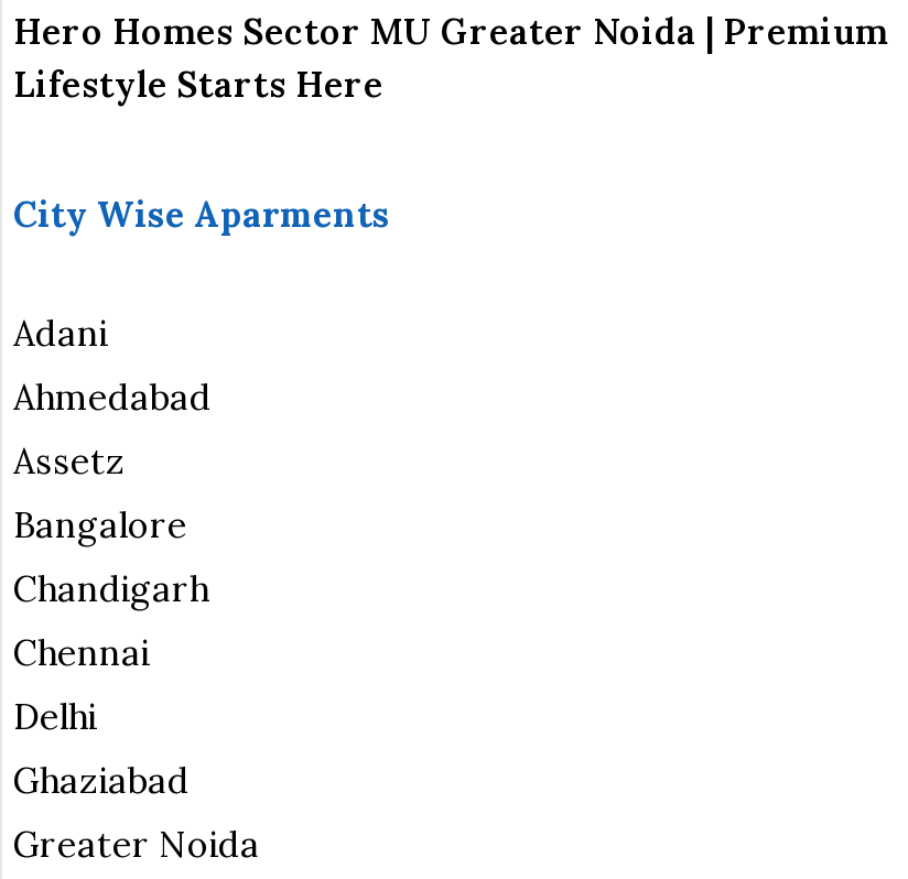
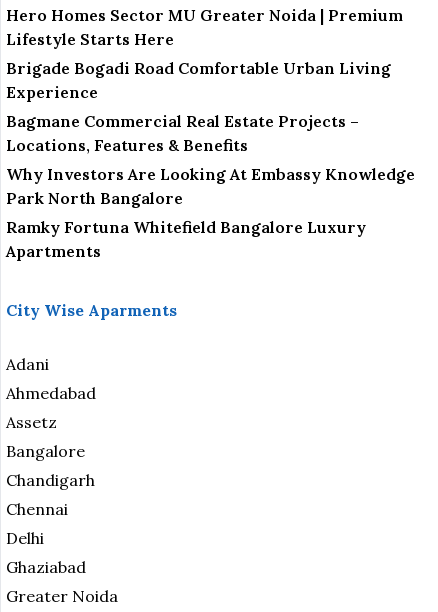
none -> [6,58,415,261] Brigade Bogadi Road Comfortable Urban Living | Experience | Bagmane Commercial Real Estate Projects – | Locations, Features & Benefits | Why Investors Are Looking At Embassy Knowledge | Park North Bangalore | Ramky Fortuna Whitefield Bangalore Luxury | Apartments

